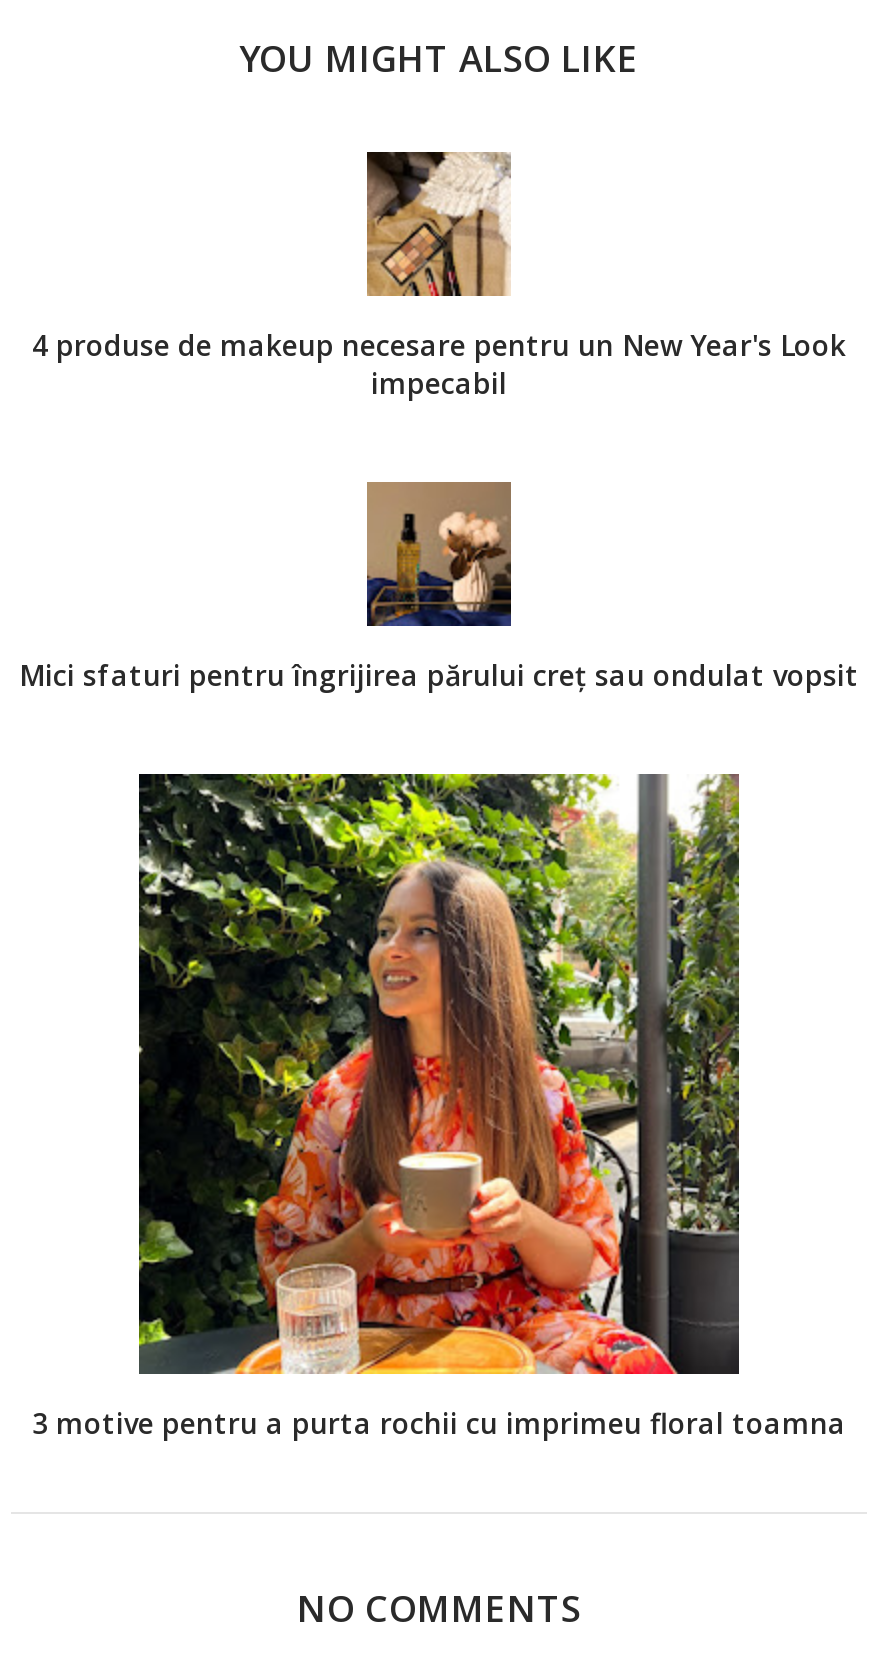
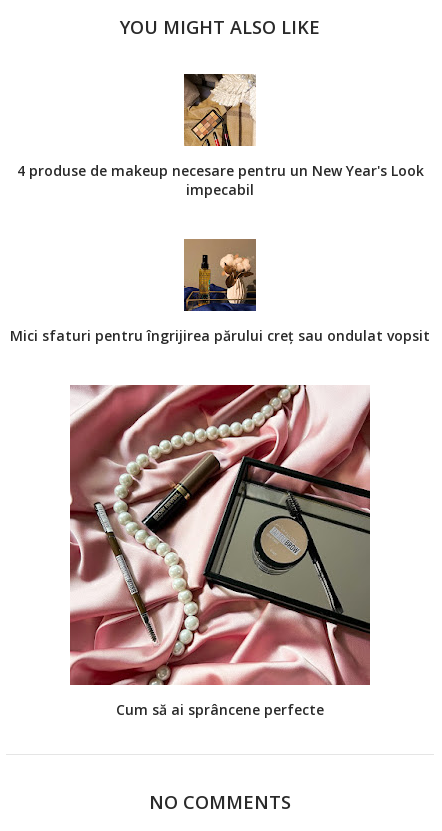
[32,772,846,1442] [image] | 3 motive pentru a purta rochii cu imprimeu floral toamna -> [69,384,371,719] [image] | Cum să ai sprâncene perfecte

